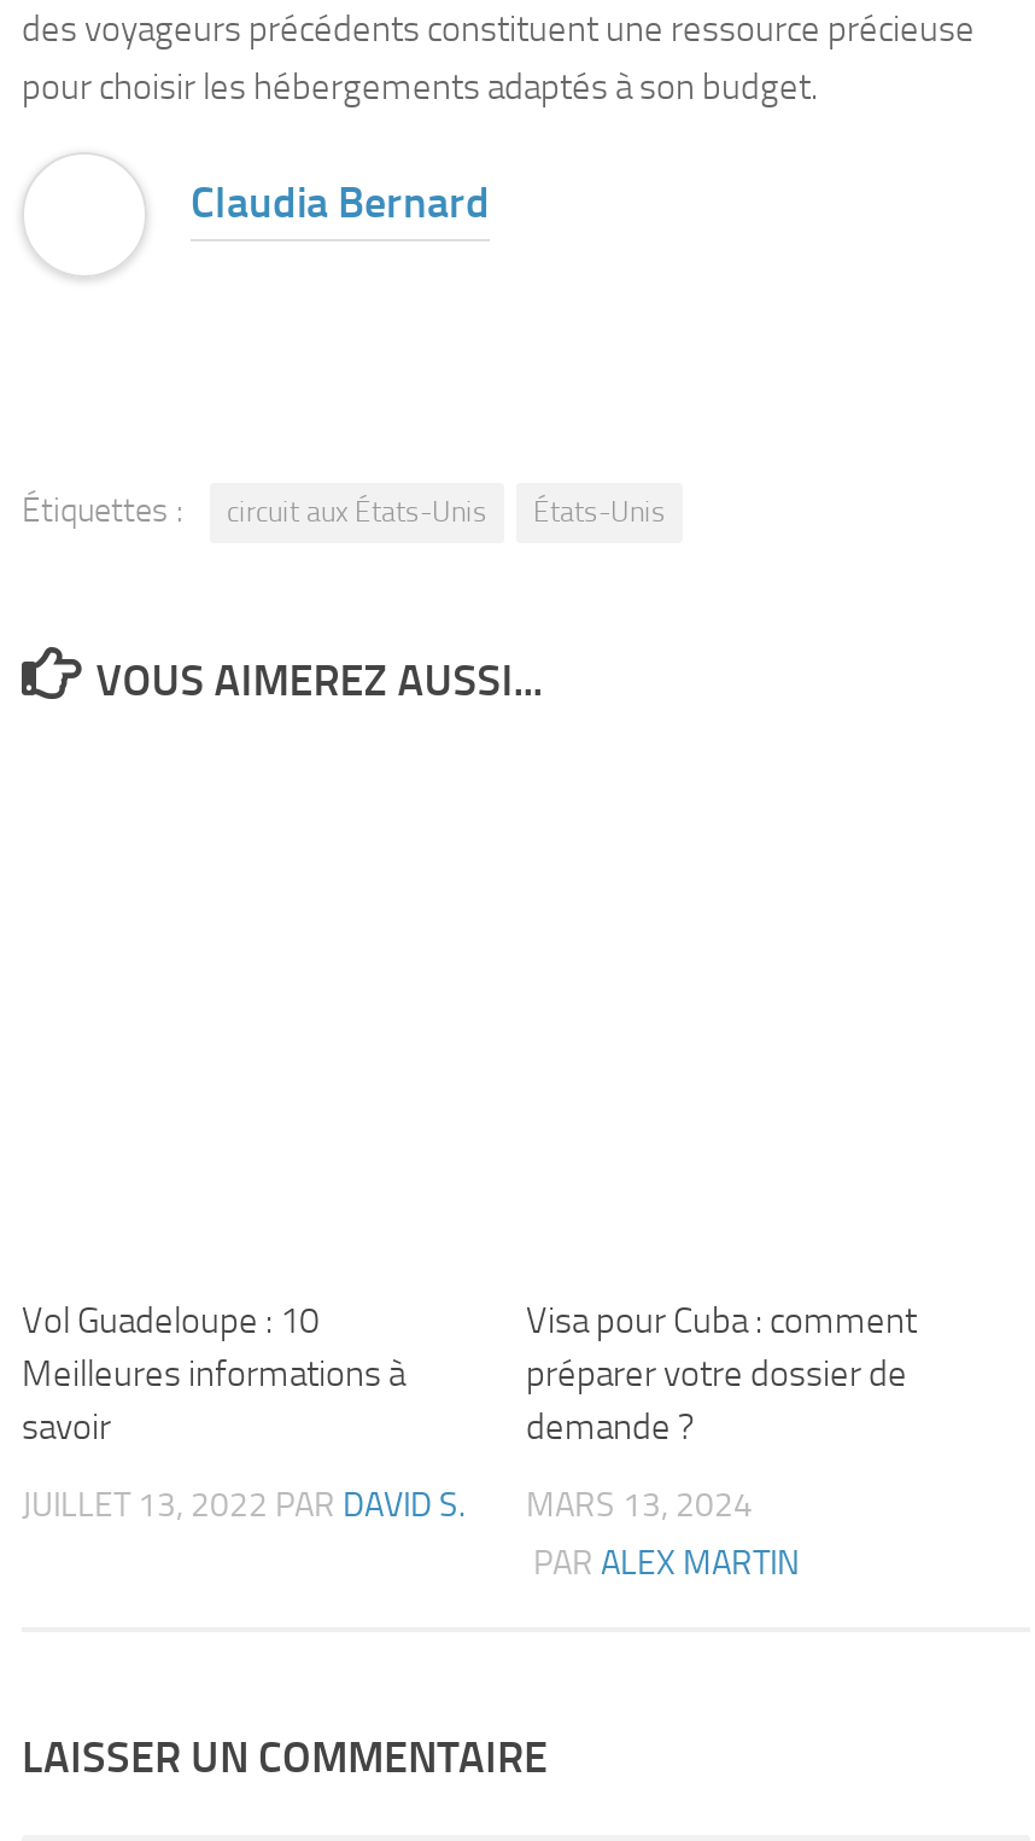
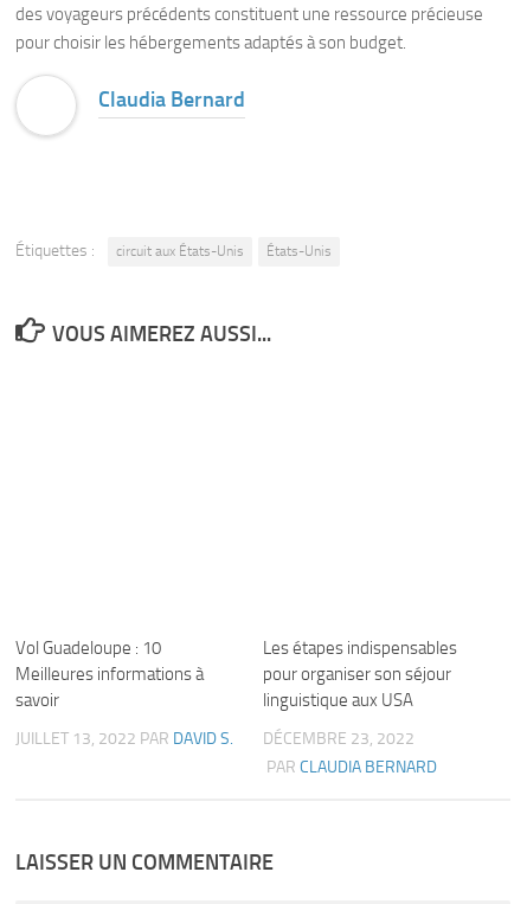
[526,1299,917,1449] Visa pour Cuba : comment | préparer votre dossier de | demande ? -> [263,637,457,711] Les étapes indispensables | pour organiser son séjour | linguistique aux USA
[526,1485,799,1584] MARS 13, 2024 | PAR ALEX MARTIN -> [263,729,437,777] DÉCEMBRE 23, 2022 | PAR CLAUDIA BERNARD

